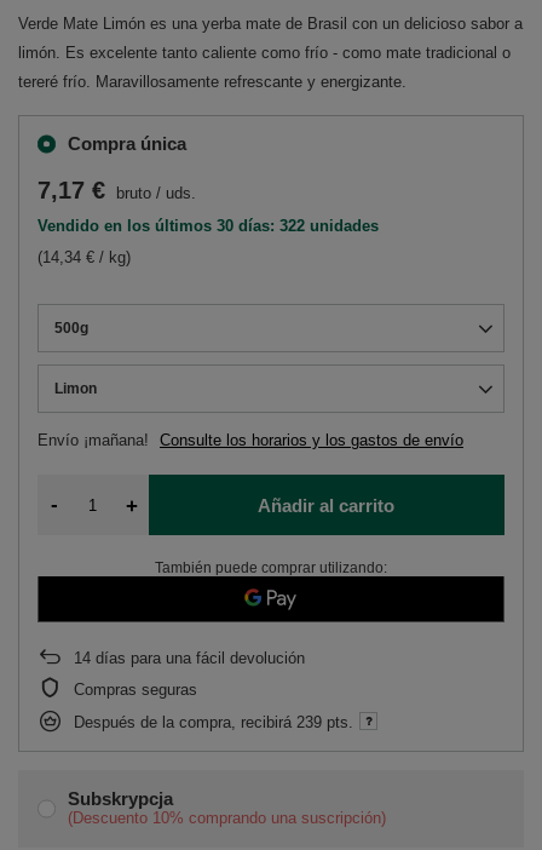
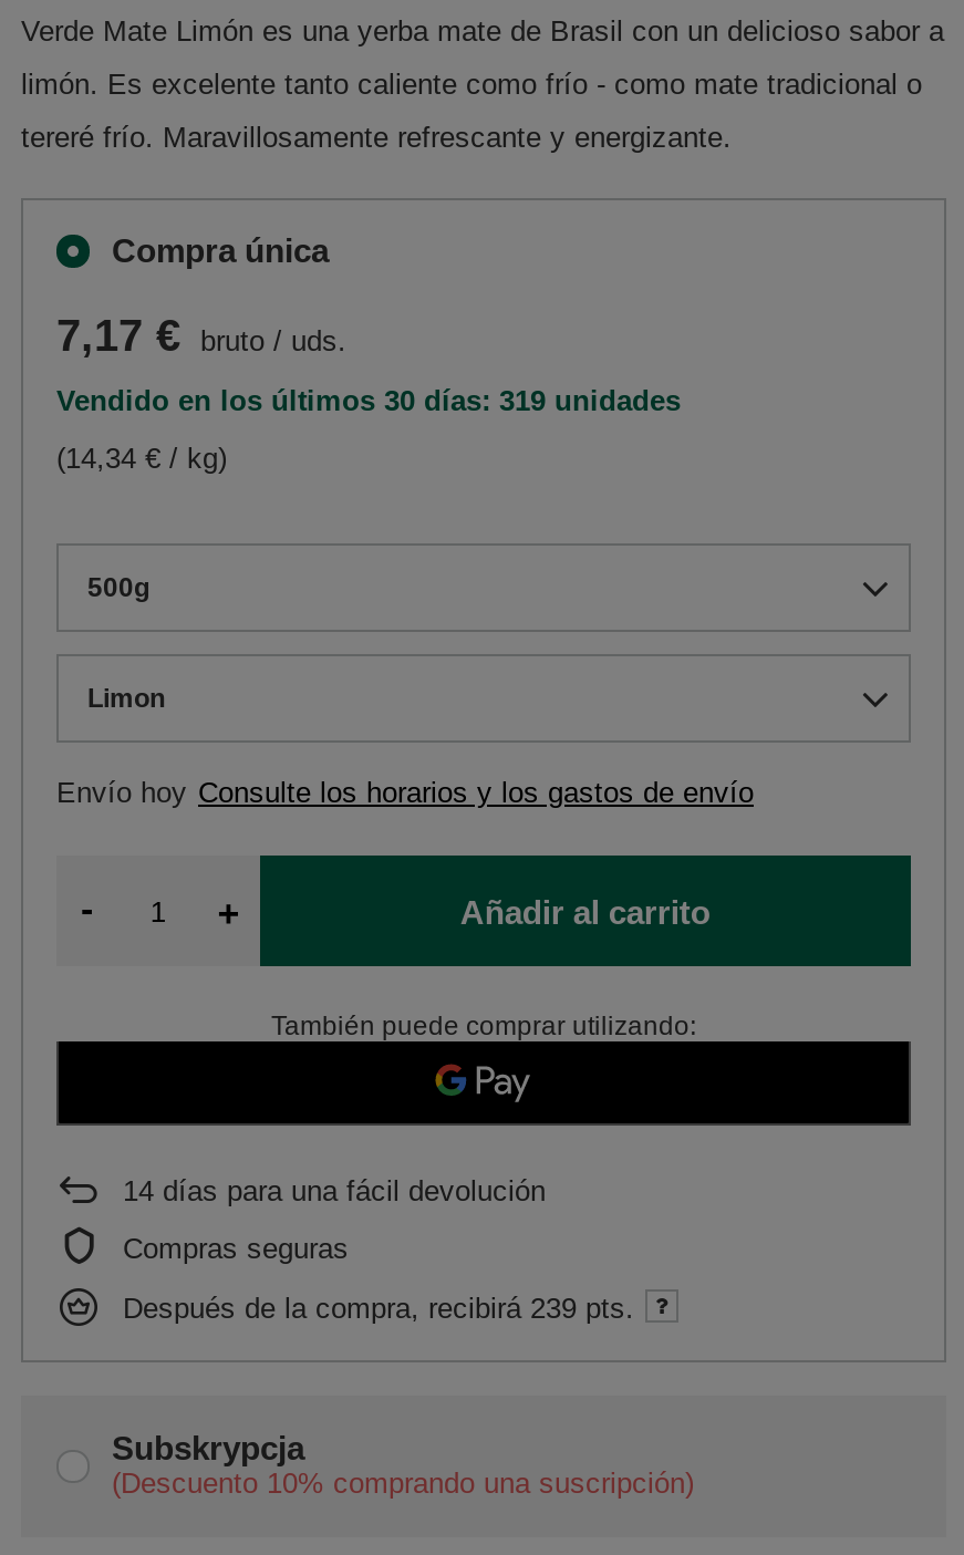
[38,217,379,235] Vendido en los últimos 30 días: 322 unidades -> [56,384,681,417] Vendido en los últimos 30 días: 319 unidades
[38,431,463,449] Envío ¡mañana! Consulte los horarios y los gastos de envío -> [56,776,754,809] Envío hoy Consulte los horarios y los gastos de envío

